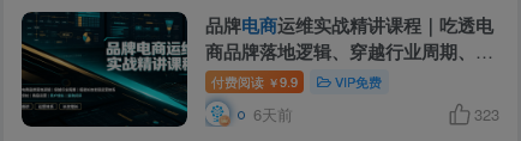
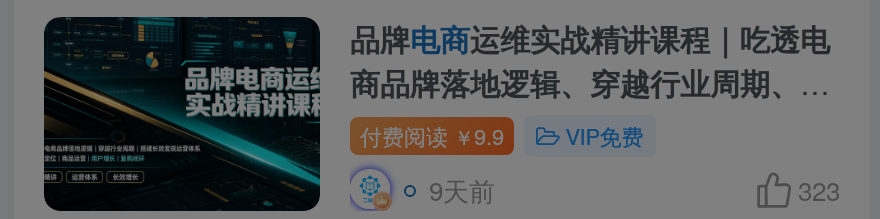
[253,103,292,125] 6天前 -> [429,170,495,208] 9天前

